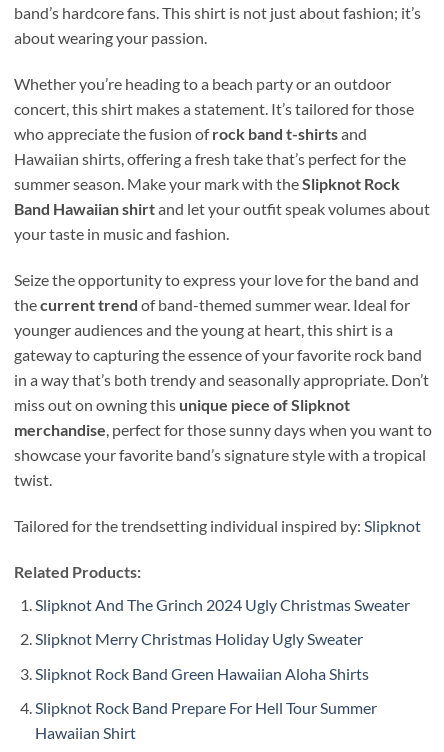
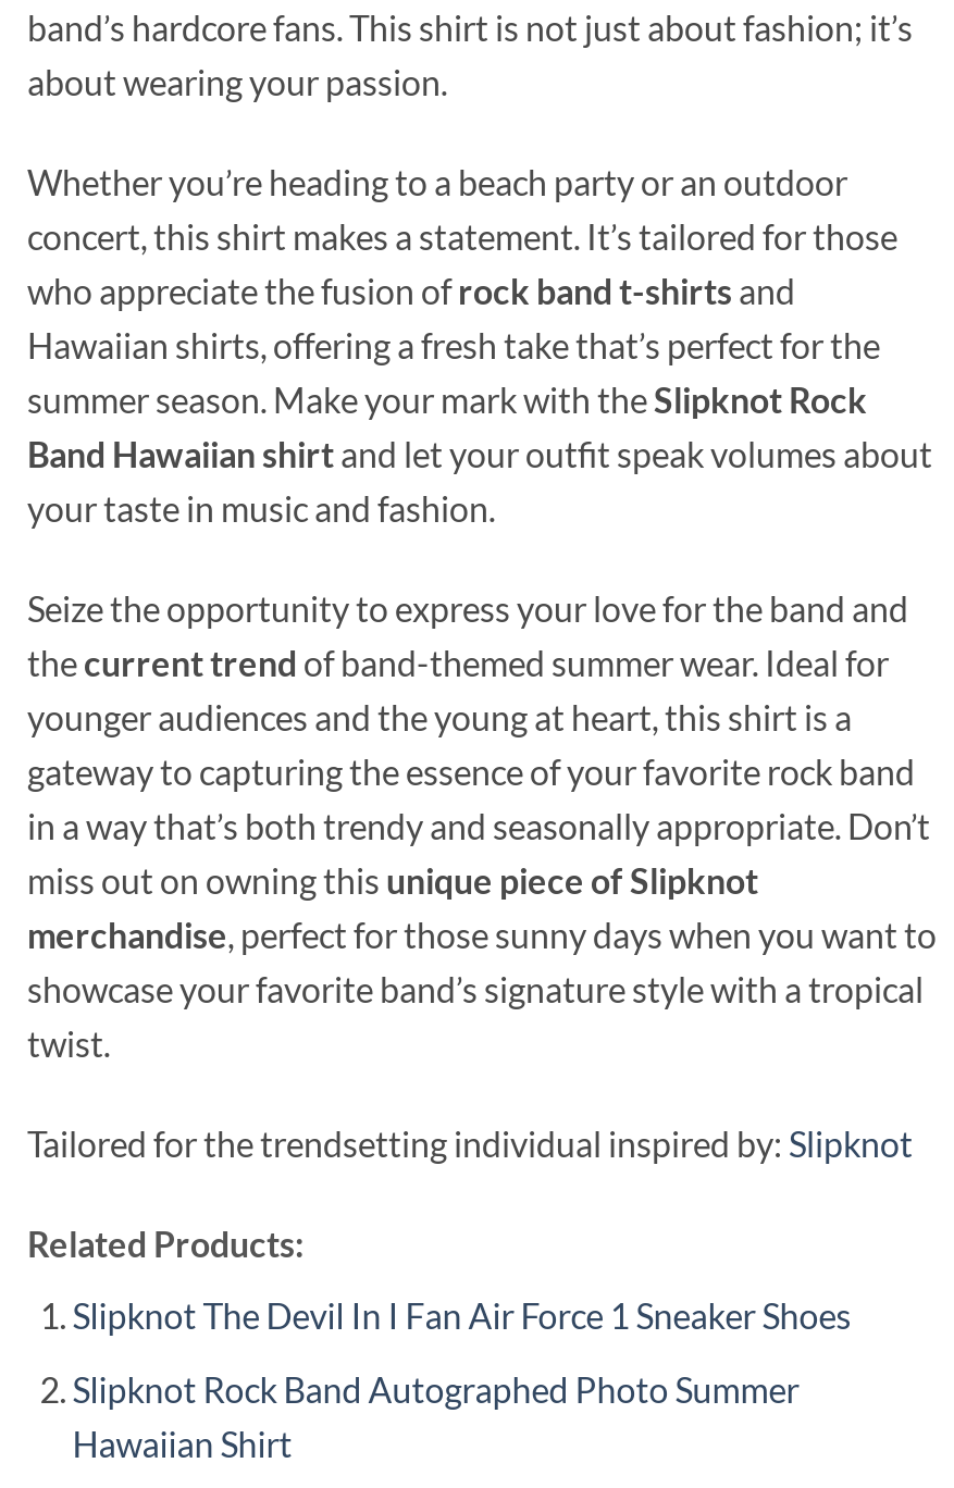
[35,595,410,717] Slipknot And The Grinch 2024 Ugly Christmas Sweater | Slipknot Merry Christmas Holiday Ugly Sweater | Slipknot Rock Band Green Hawaiian Aloha Shirts | Slipknot Rock Band Prepare For Hell Tour Summer -> [72,1294,851,1410] Slipknot The Devil In I Fan Air Force 1 Sneaker Shoes | Slipknot Rock Band Autographed Photo Summer

